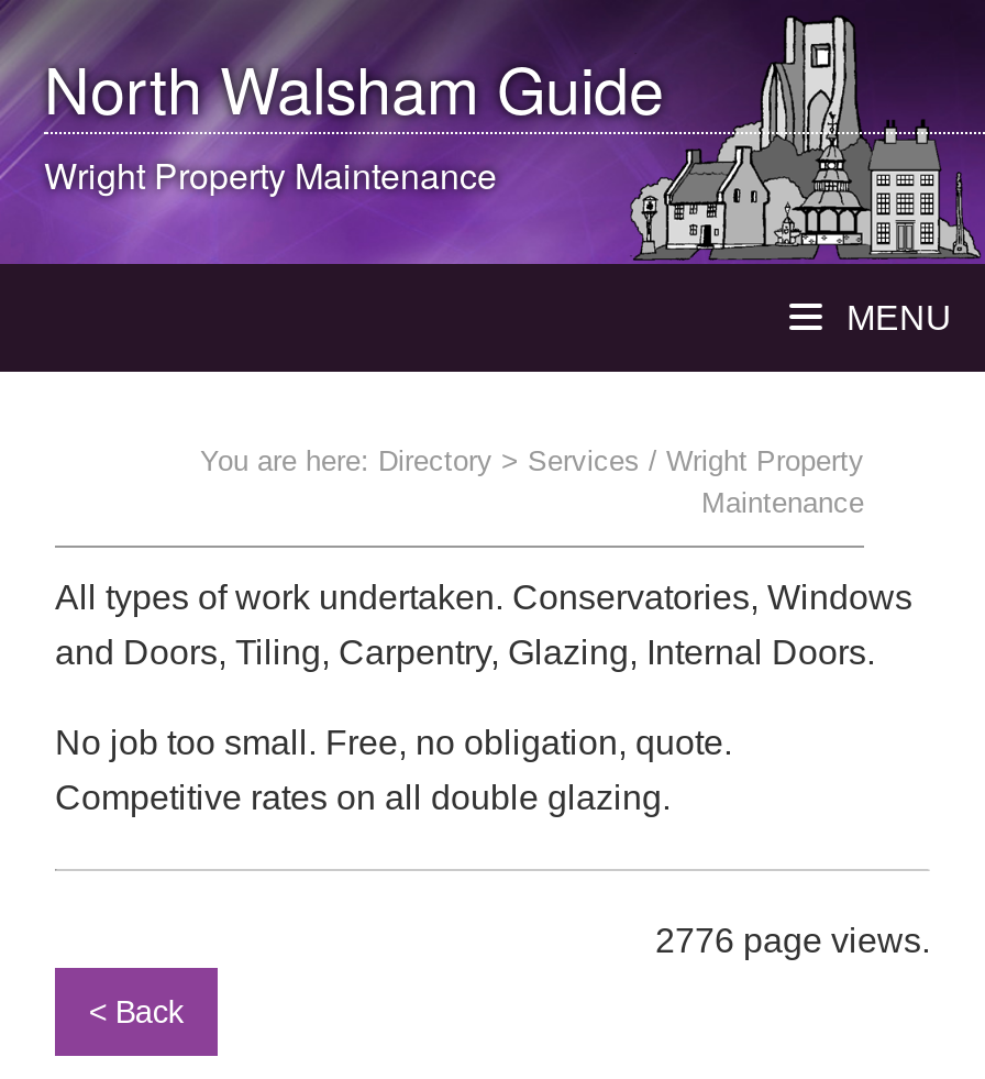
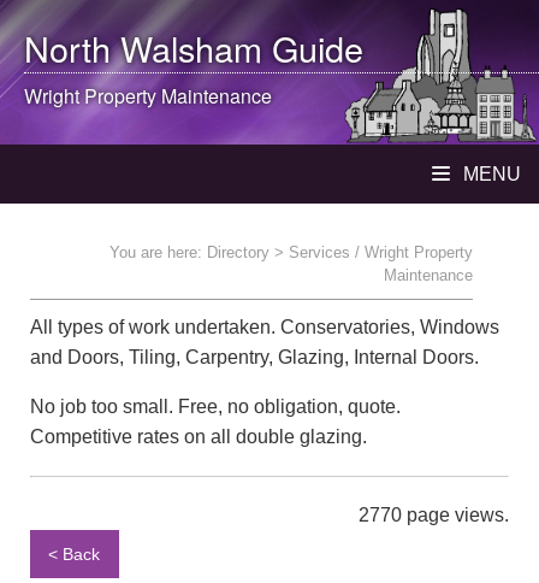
[655,922,930,959] 2776 page views. -> [359,505,509,525] 2770 page views.

